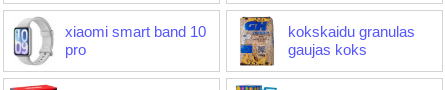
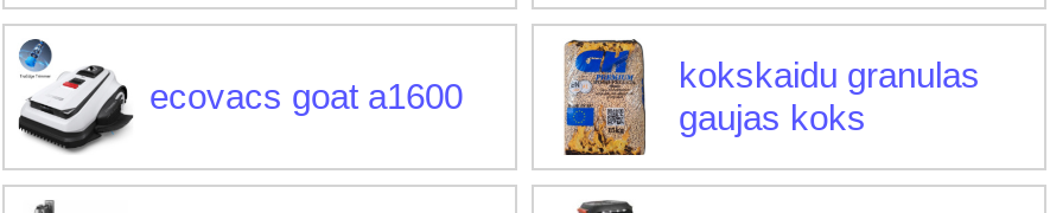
[10,16,206,63] [image] | xiaomi smart band 10 | pro -> [17,35,463,151] [image] | ecovacs goat a1600

